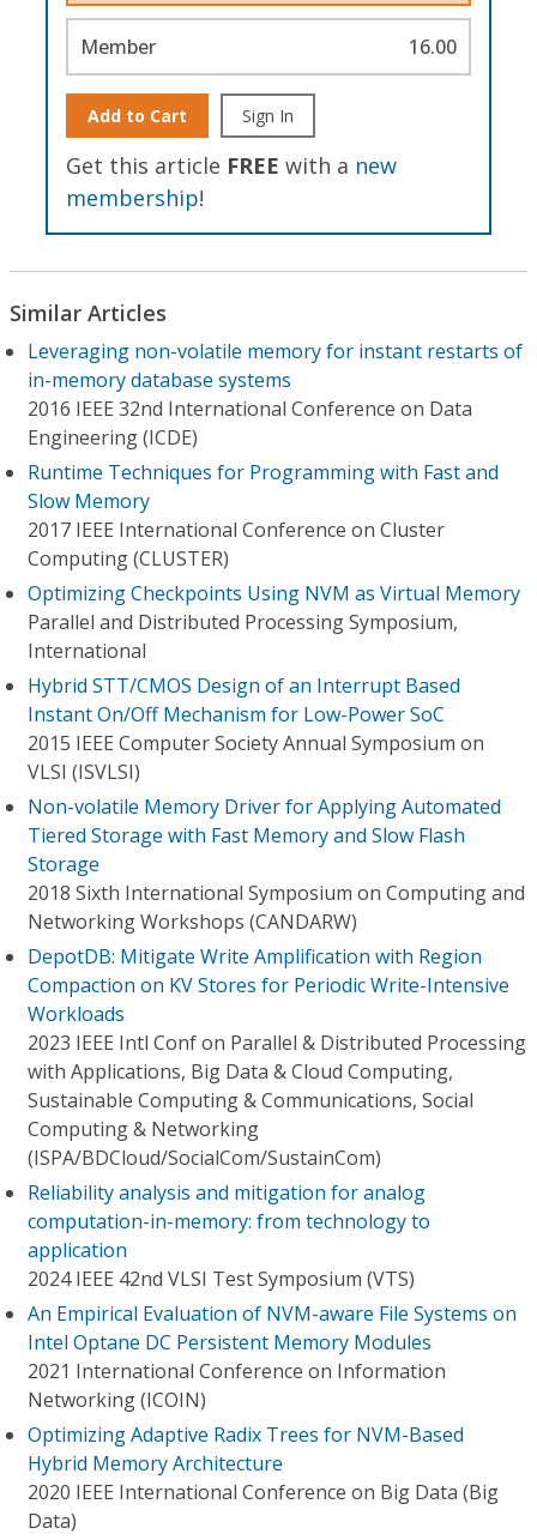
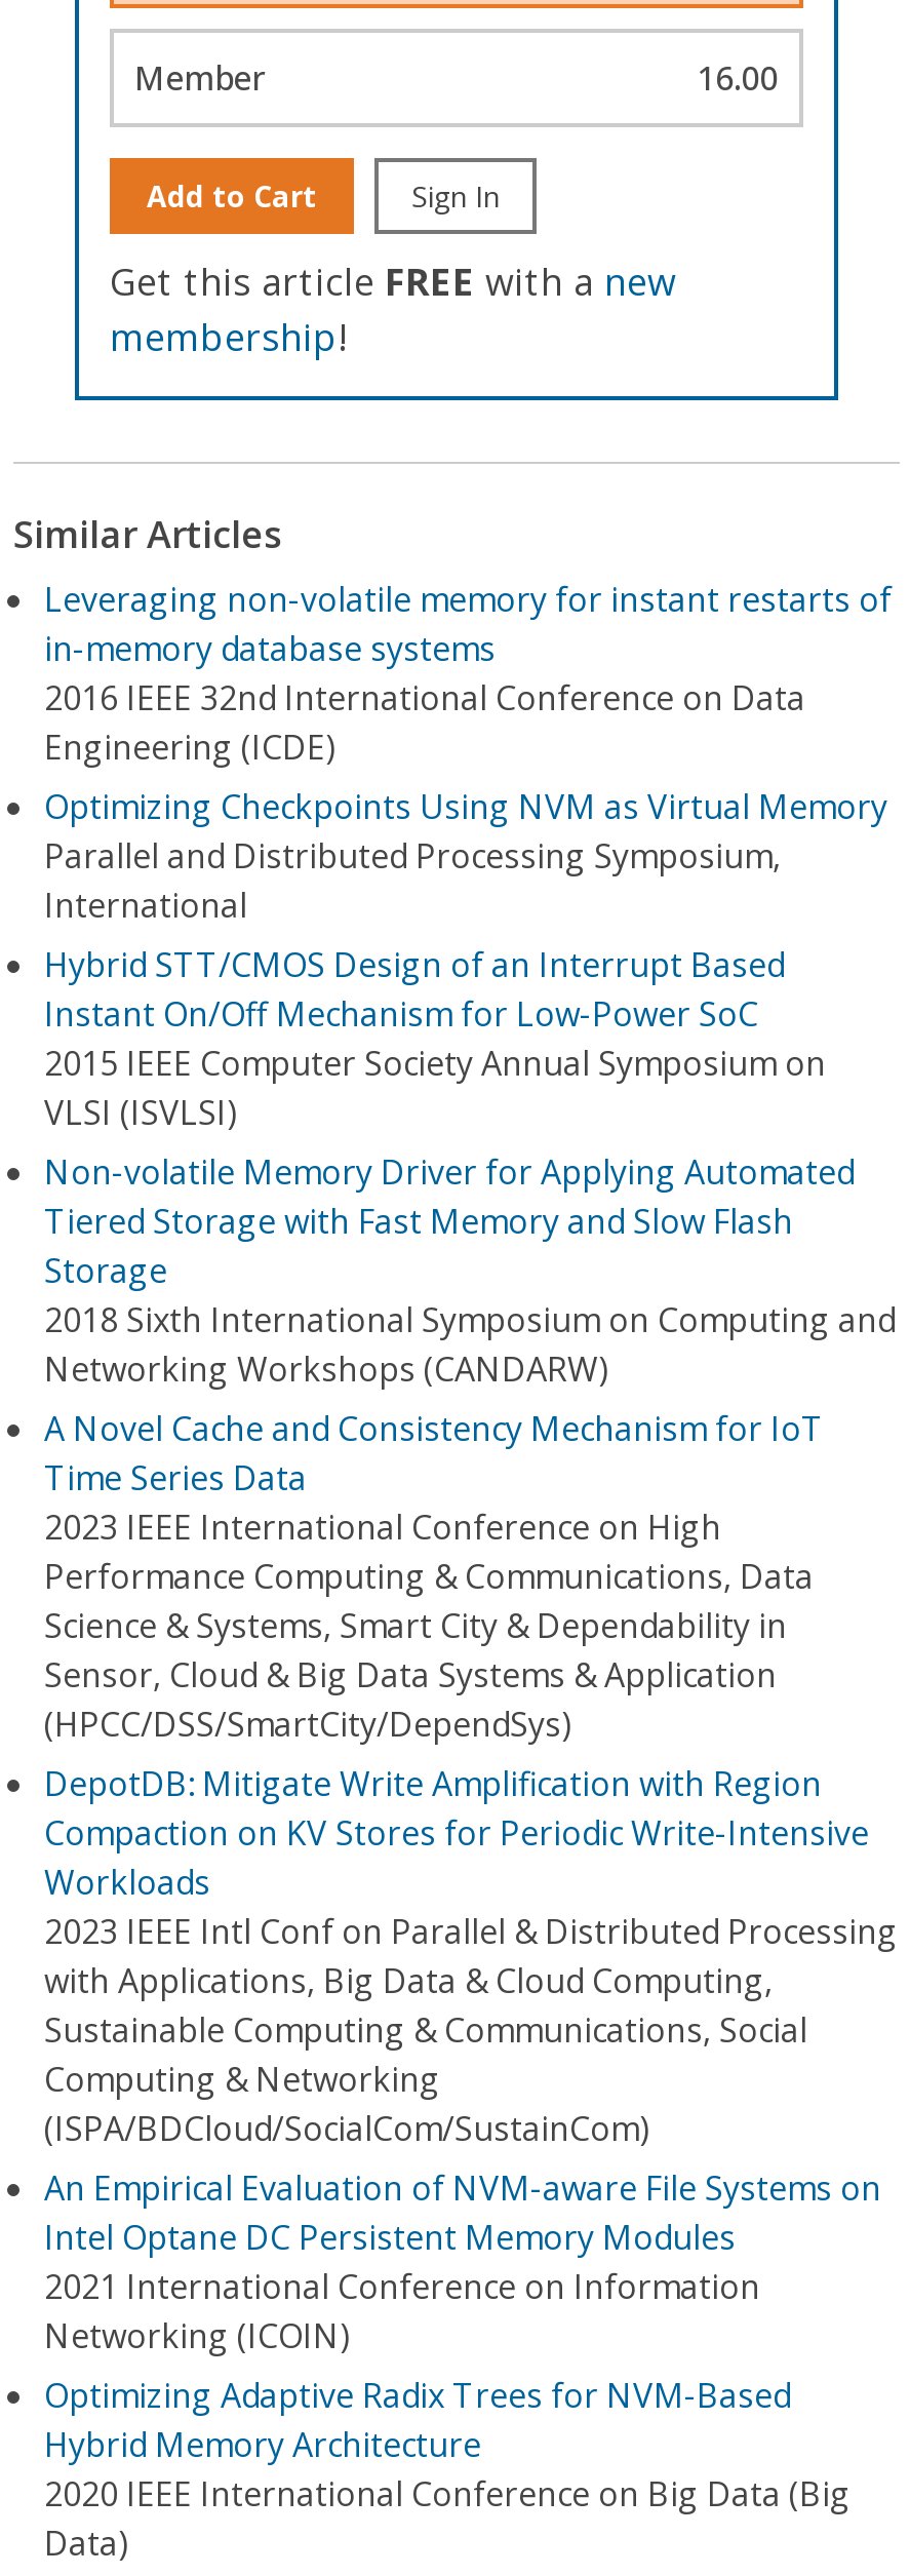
[28,459,499,572] Runtime Techniques for Programming with Fast and | Slow Memory | 2017 IEEE International Conference on Cluster | Computing (CLUSTER) -> none
moved [28,580,525,935] -> [44,784,896,1392]: Optimizing Checkpoints Using NVM as Virtual Memory | Parallel and Distributed Processing Symposium, | International | ... | 2018 Sixth International Symposium on Computing and | Networking Workshops (CANDARW)
none -> [44,1406,824,1747] A Novel Cache and Consistency Mechanism for IoT | Time Series Data | 2023 IEEE International Conference on High | Performance Computing & Communications, Data | Science & Systems, Smart City & Dependability in | Sensor, Cloud & Big Data Systems & Application | (HPCC/DSS/SmartCity/DependSys)
moved [28,943,526,1171] -> [44,1761,898,2151]: DepotDB: Mitigate Write Amplification with Region | Compaction on KV Stores for Periodic Write-Intensive | Workloads | 2023 IEEE Intl Conf on Parallel & Distributed Processing | with Applications, Big Data & Cloud Computing, | Sustainable Computing & Communications, Social | Computing & Networking | (ISPA/BDCloud/SocialCom/SustainCom)
[28,1179,430,1292] Reliability analysis and mitigation for analog | computation-in-memory: from technology to | application | 2024 IEEE 42nd VLSI Test Symposium (VTS) -> none

